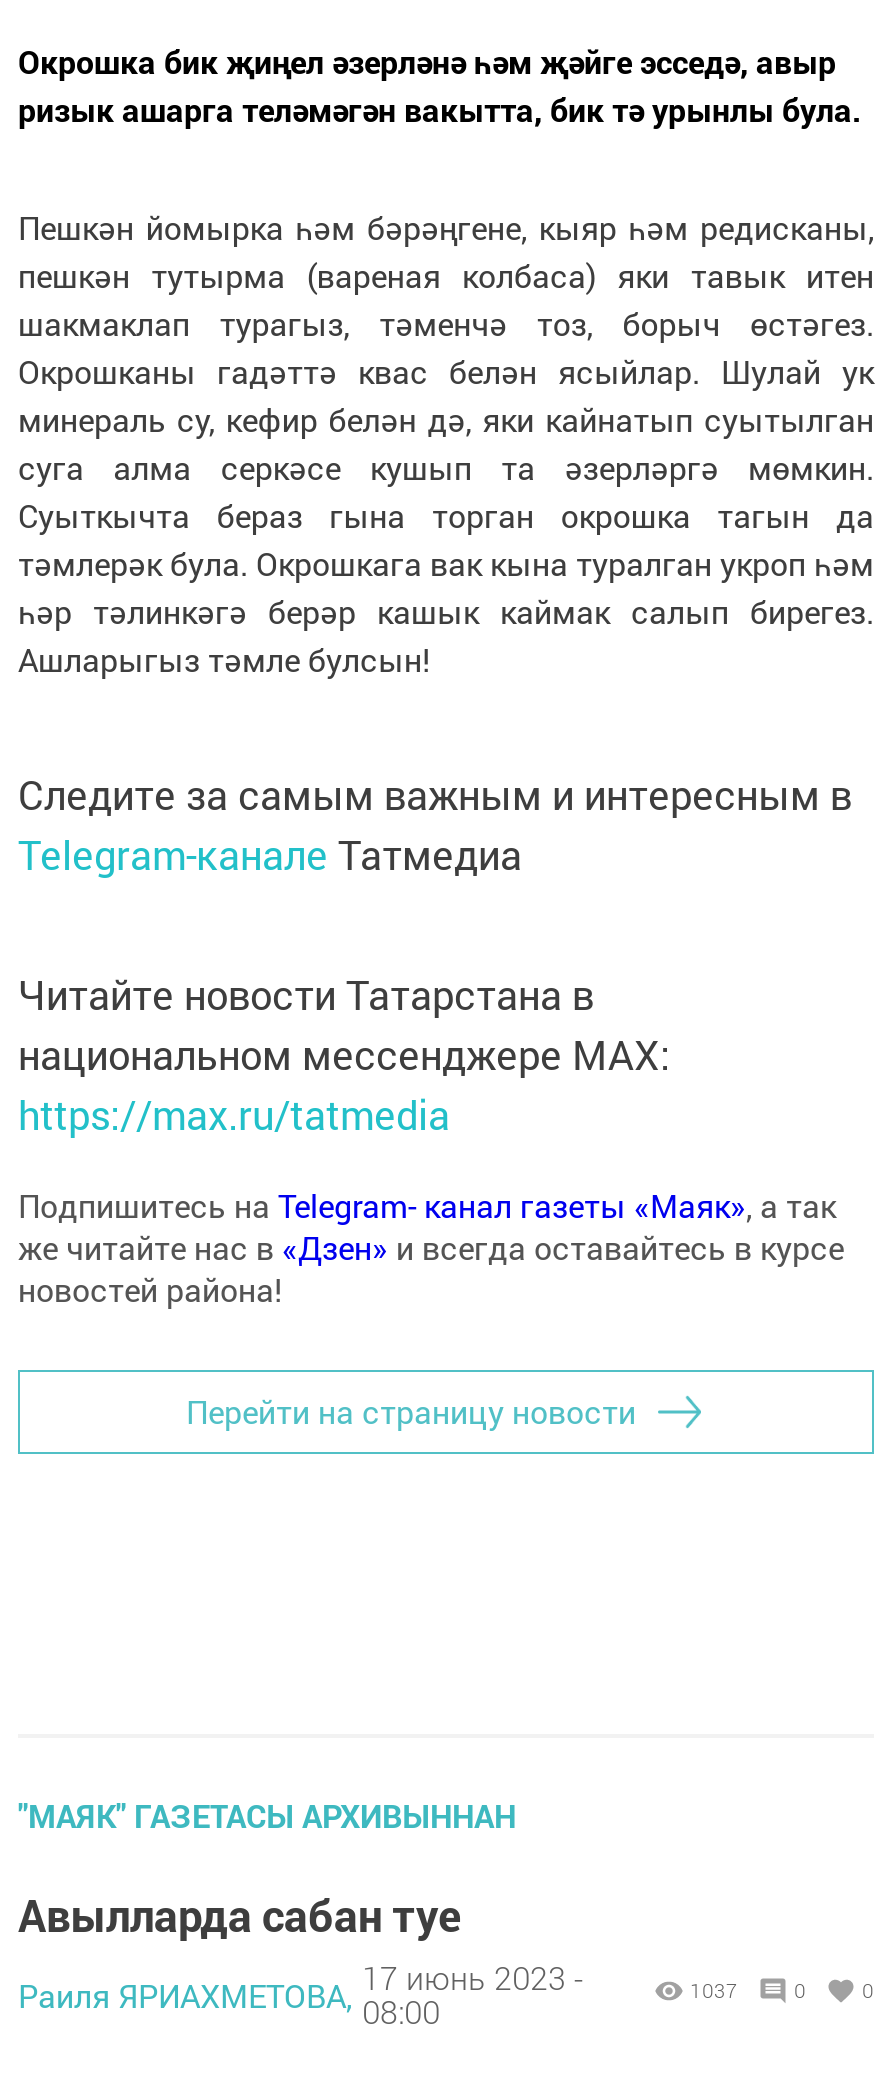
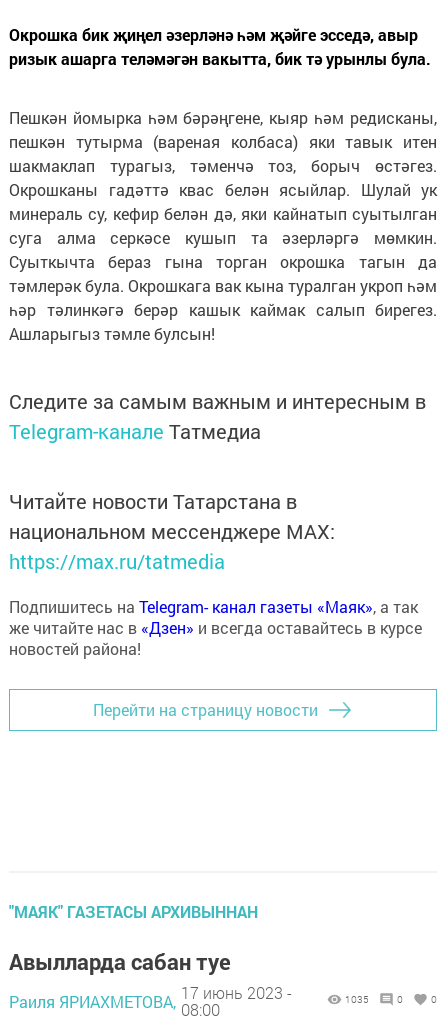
[690,1978,738,2004] 1037 -> [345,993,369,1006] 1035

